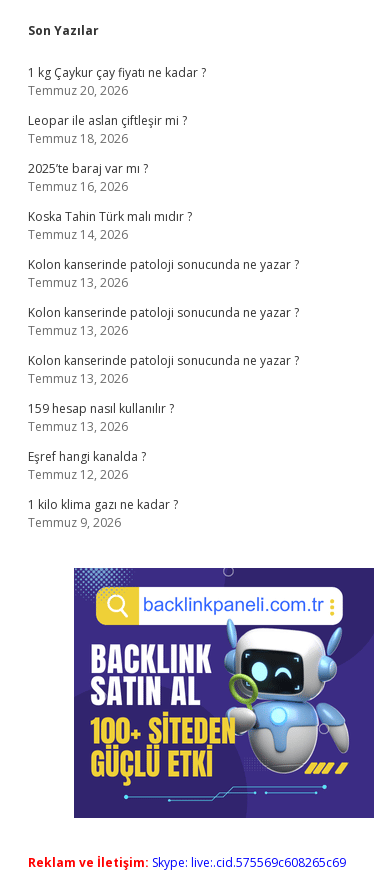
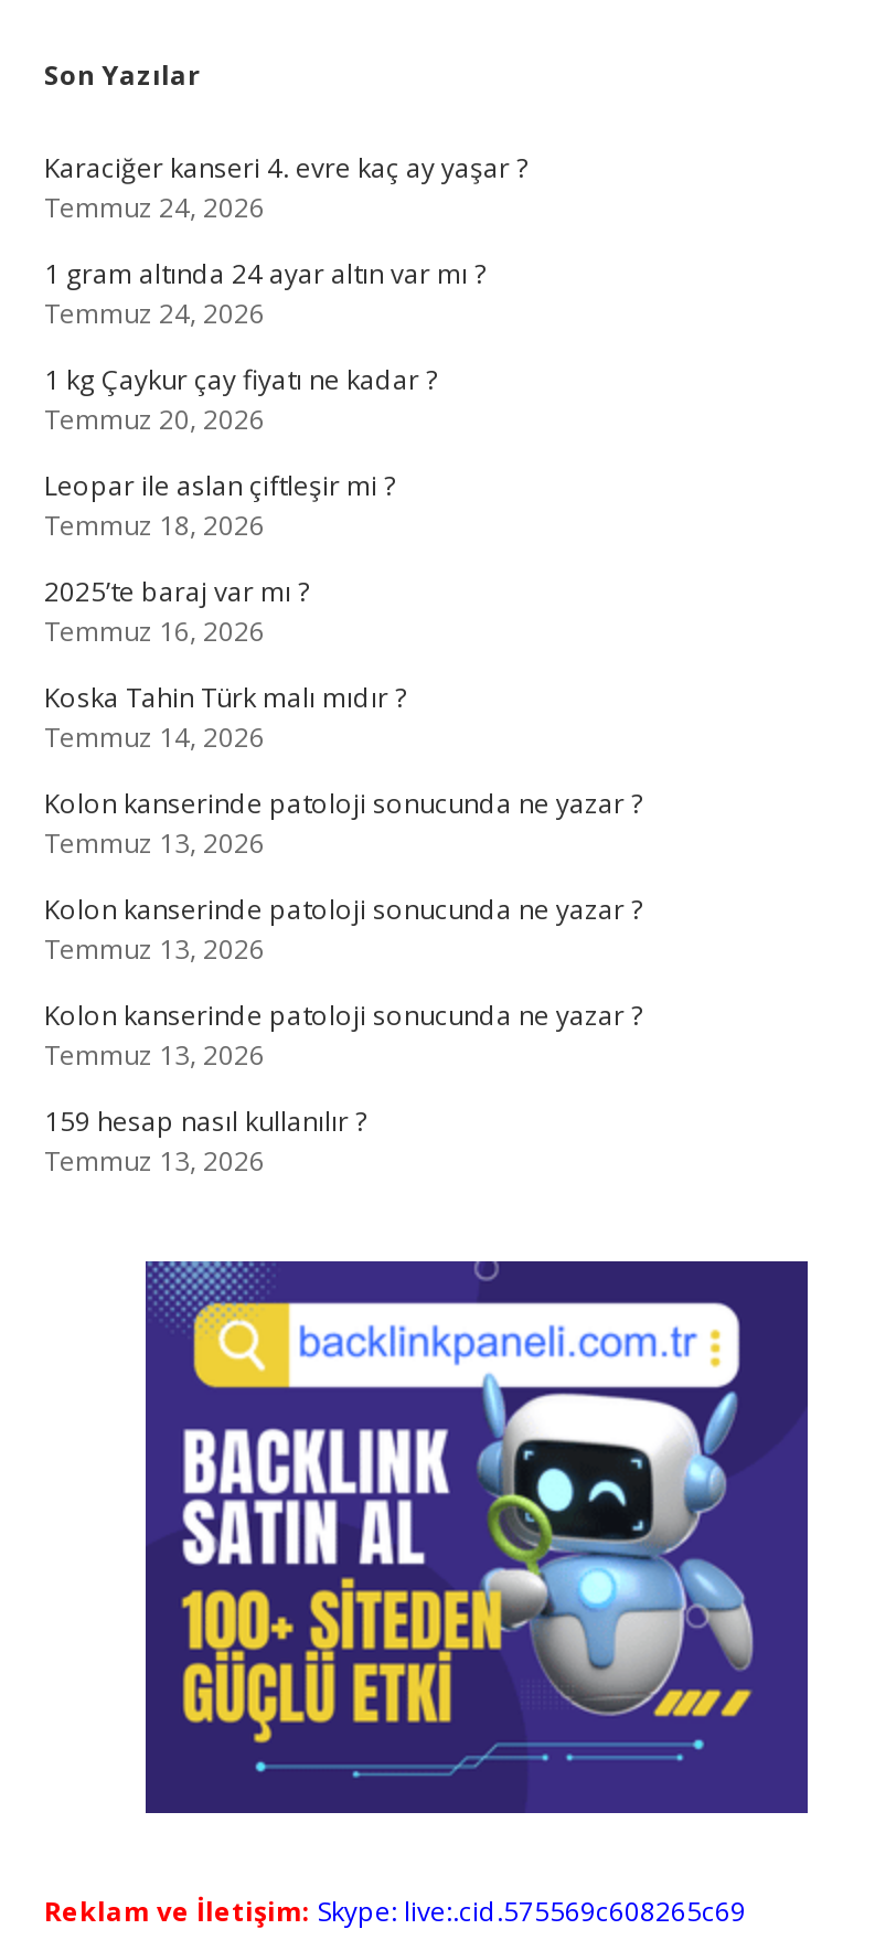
none -> [44,149,527,332] Karaciğer kanseri 4. evre kaç ay yaşar ? | Temmuz 24, 2026 | 1 gram altında 24 ayar altın var mı ? | Temmuz 24, 2026
moved [28,64,299,435] -> [44,361,642,1180]: 1 kg Çaykur çay fiyatı ne kadar ? | Temmuz 20, 2026 | Leopar ile aslan çiftleşir mi ? | ... | 159 hesap nasıl kullanılır ? | Temmuz 13, 2026
[28,448,178,531] Eşref hangi kanalda ? | Temmuz 12, 2026 | 1 kilo klima gazı ne kadar ? | Temmuz 9, 2026 -> none

